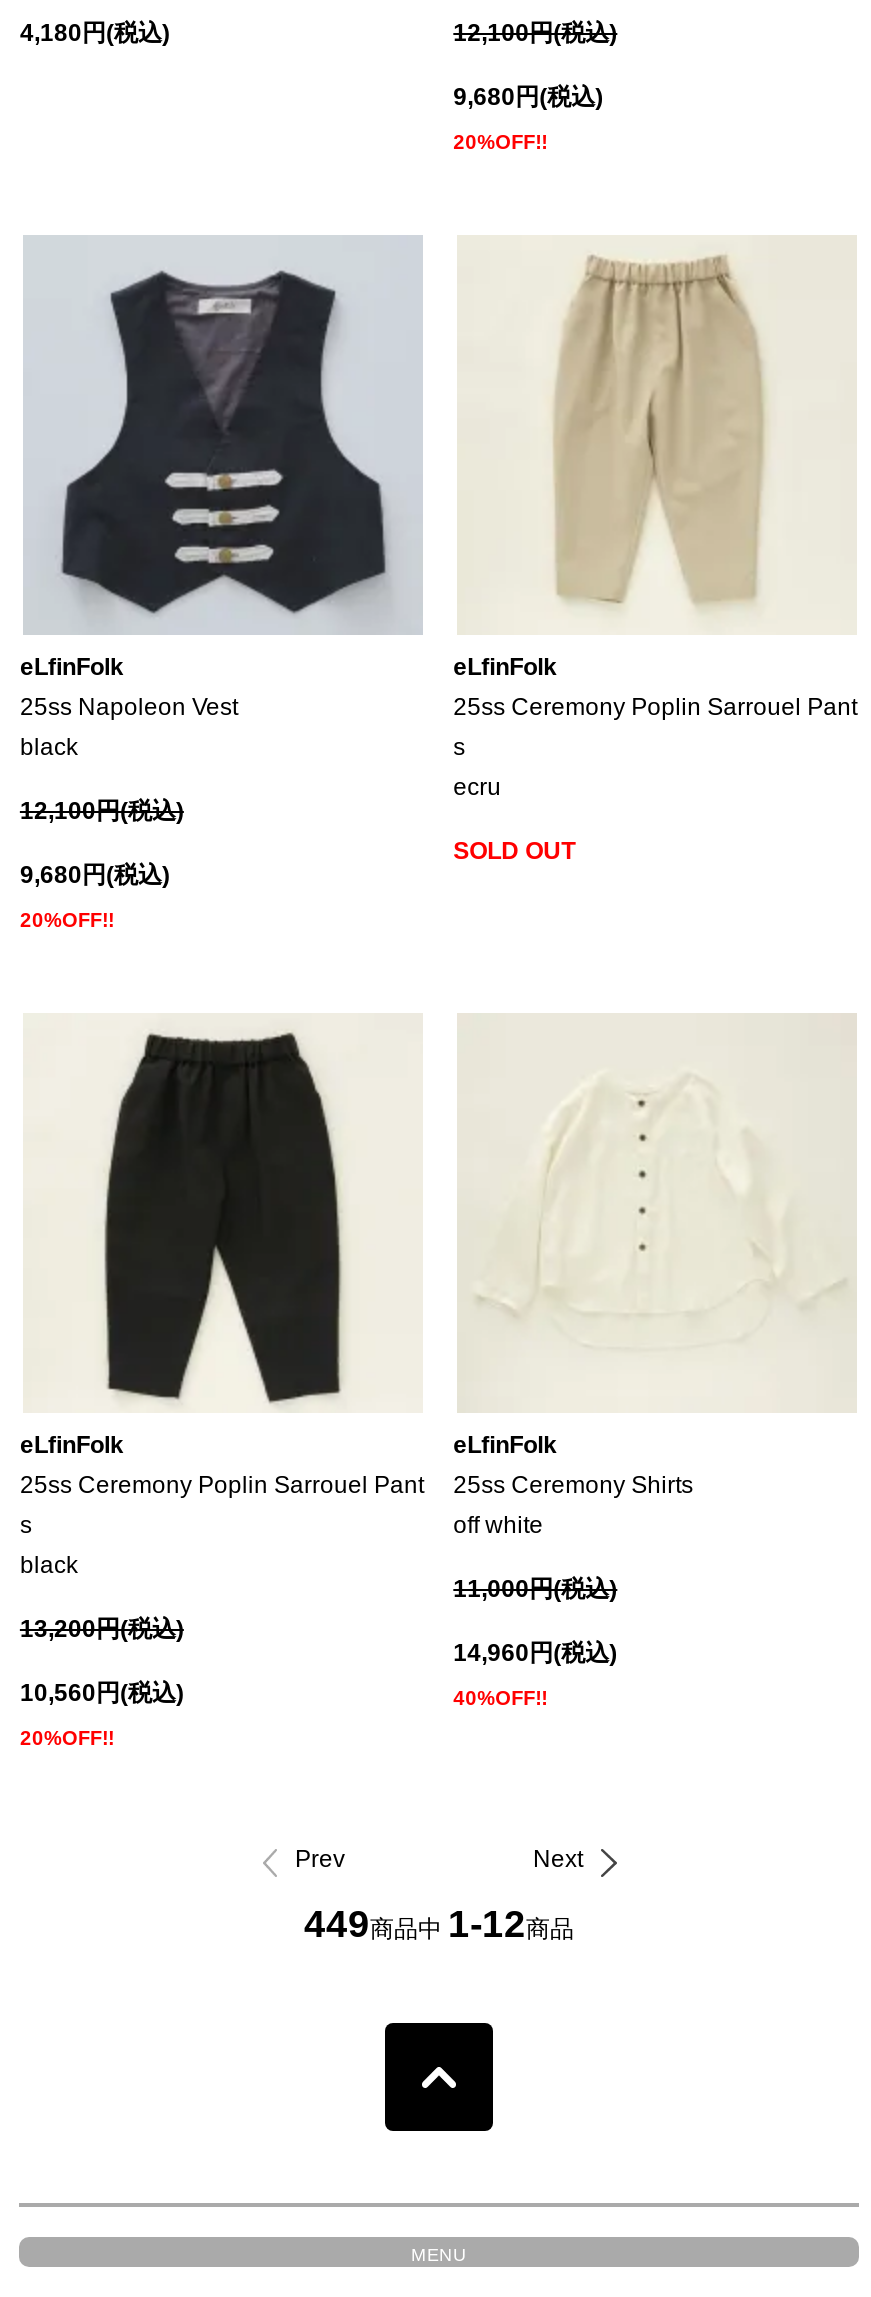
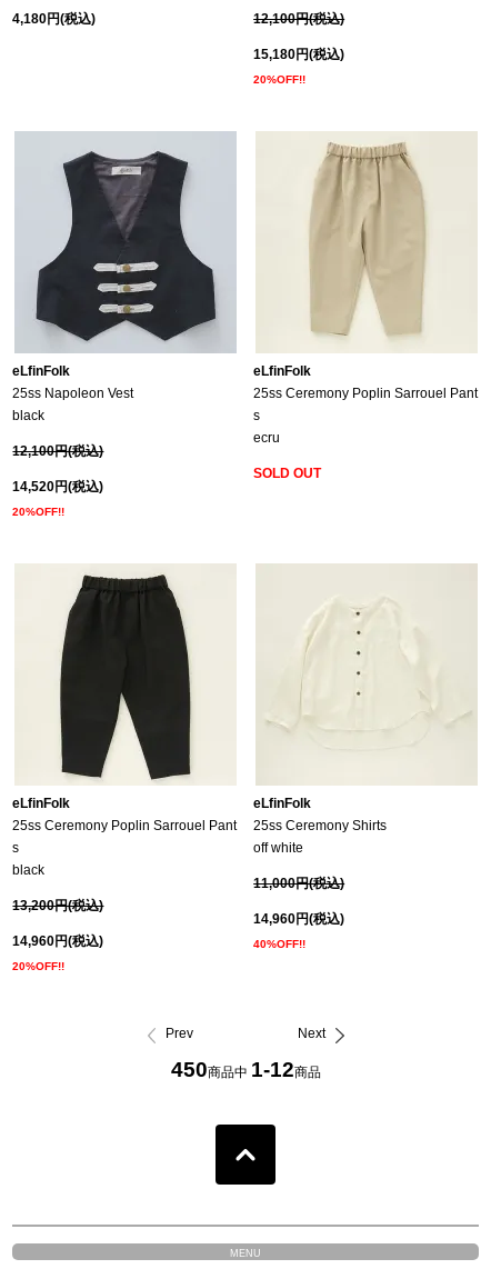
[453,83,603,111] 9,680円(税込) -> [253,47,345,62] 15,180円(税込)
[20,861,170,889] 9,680円(税込) -> [13,479,104,495] 14,520円(税込)
[20,1679,184,1707] 10,560円(税込) -> [13,934,104,949] 14,960円(税込)
[304,1903,574,1945] 449商品中 1-12商品 -> [171,1058,320,1081] 450商品中 1-12商品

